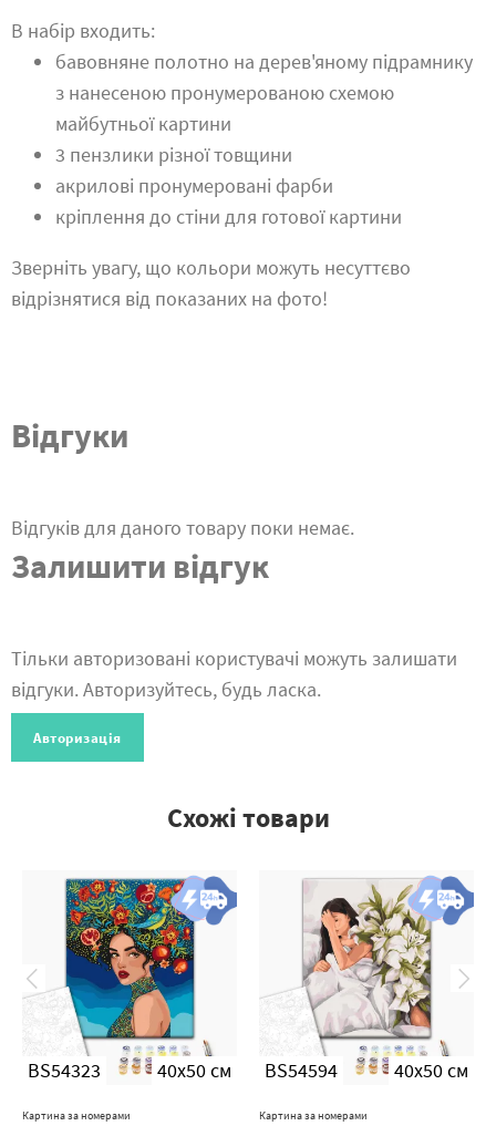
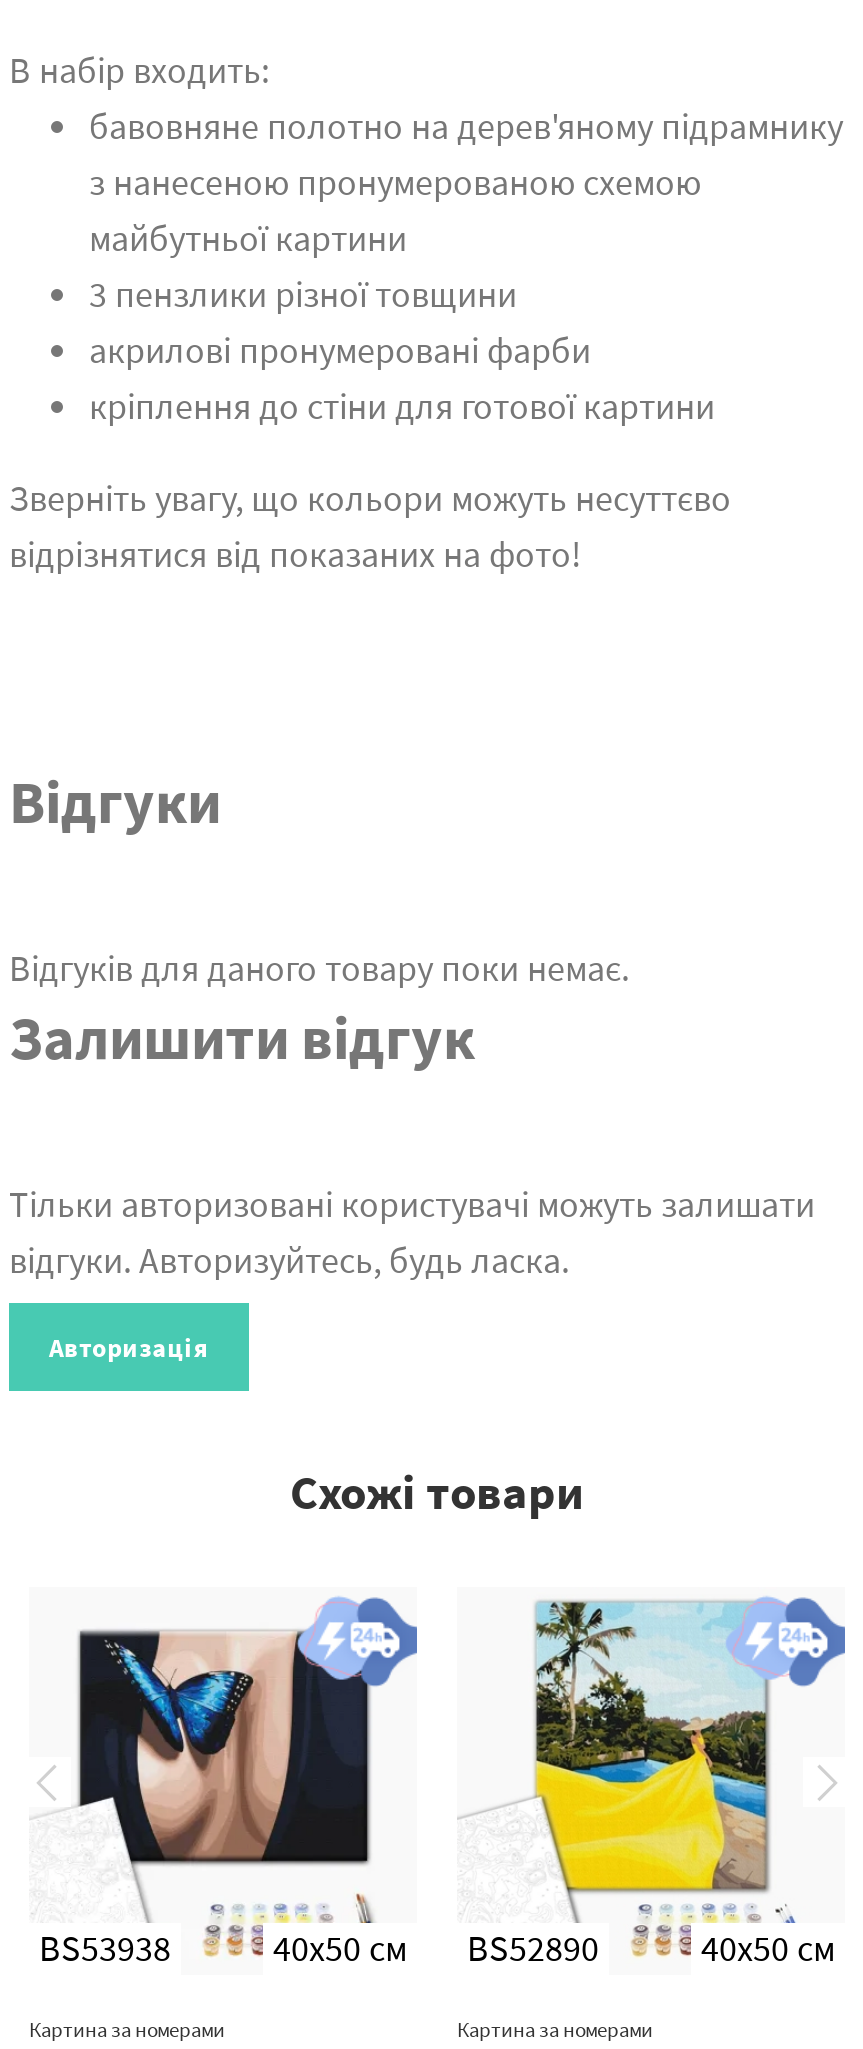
[28,877,210,1083] [image] | BS54323 -> [39,1603,371,1971] [image] | BS53938
[157,879,451,1083] [image] | 40x50 см BS54594 -> [273,1601,799,1971] [image] | 40x50 см BS52890

